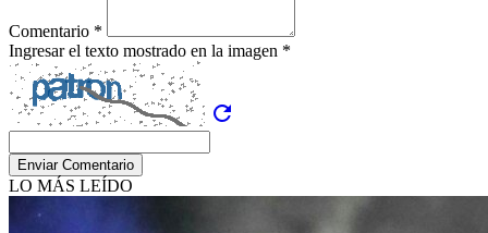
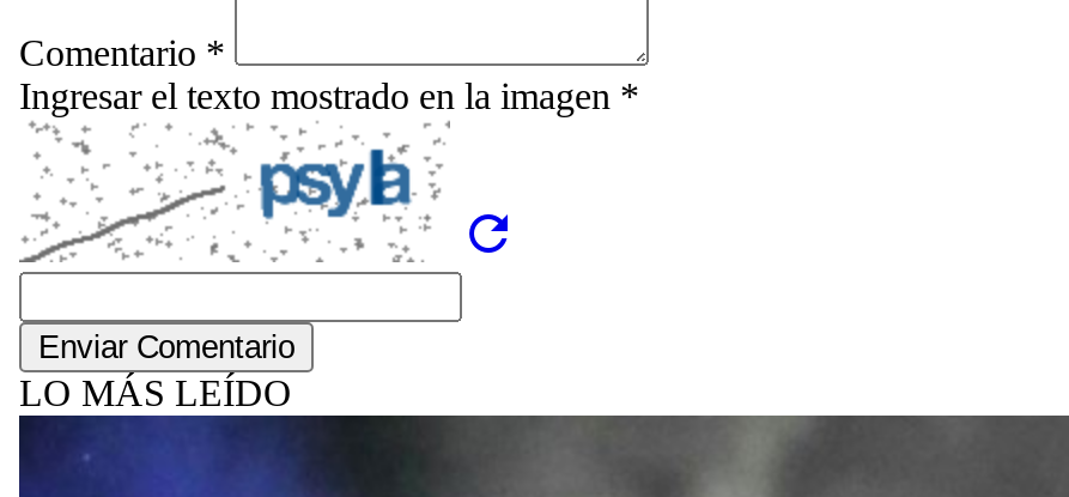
[10,63,206,126] [image] -> [19,123,450,265] [image]

